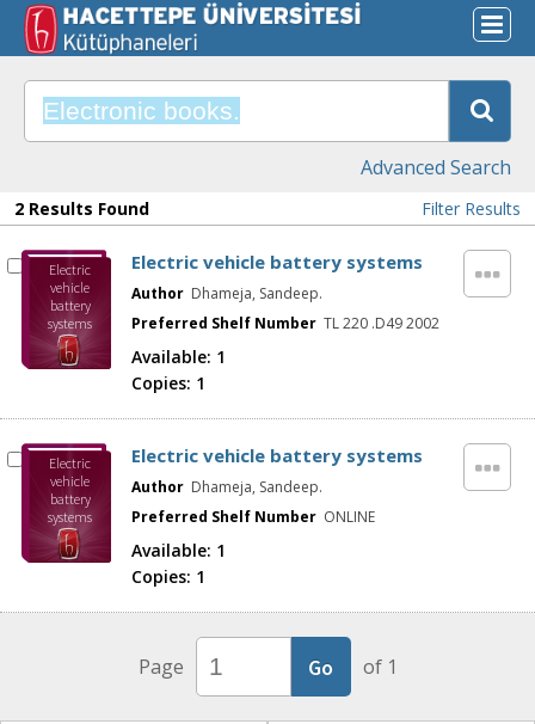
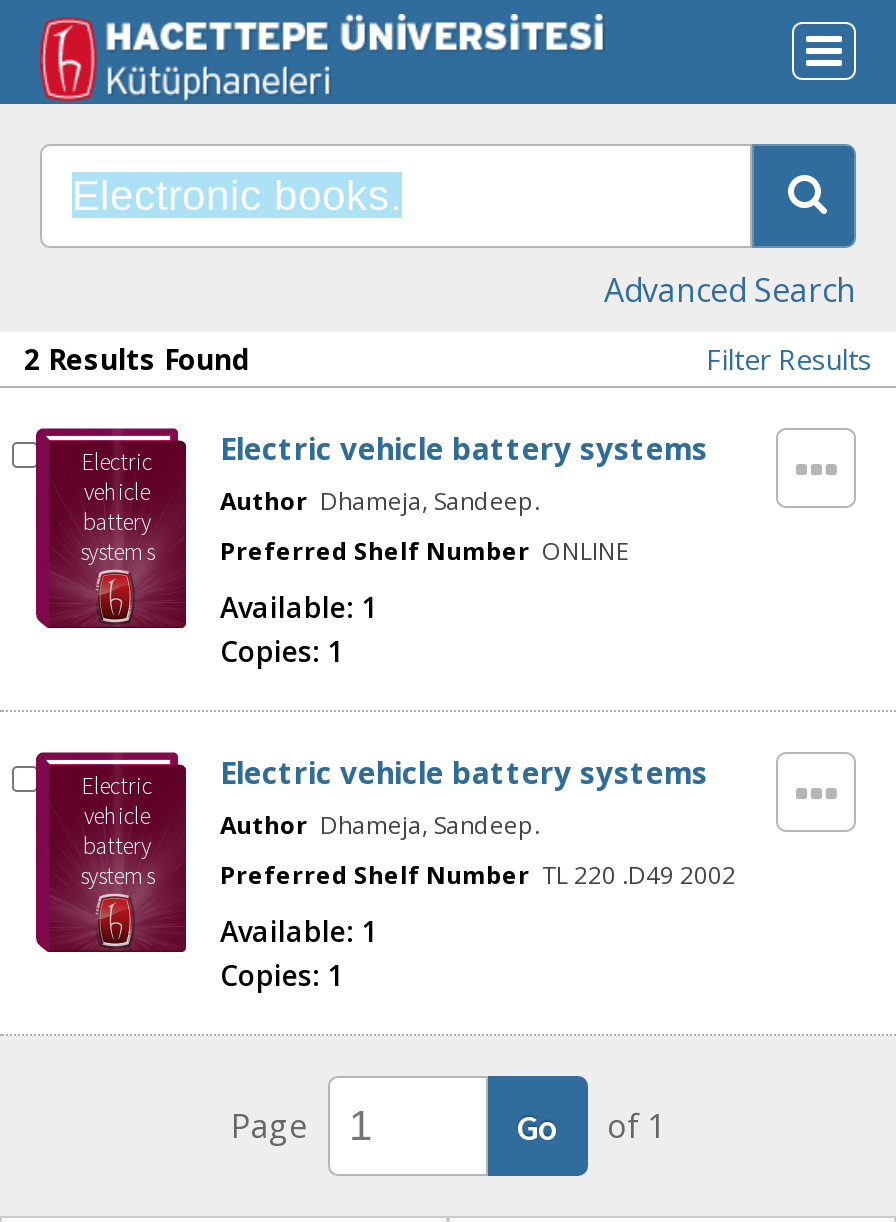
moved [131,313,439,333] -> [220,858,736,892]: Preferred Shelf Number TL 220 .D49 2002
moved [131,507,375,527] -> [220,534,628,568]: Preferred Shelf Number ONLINE

